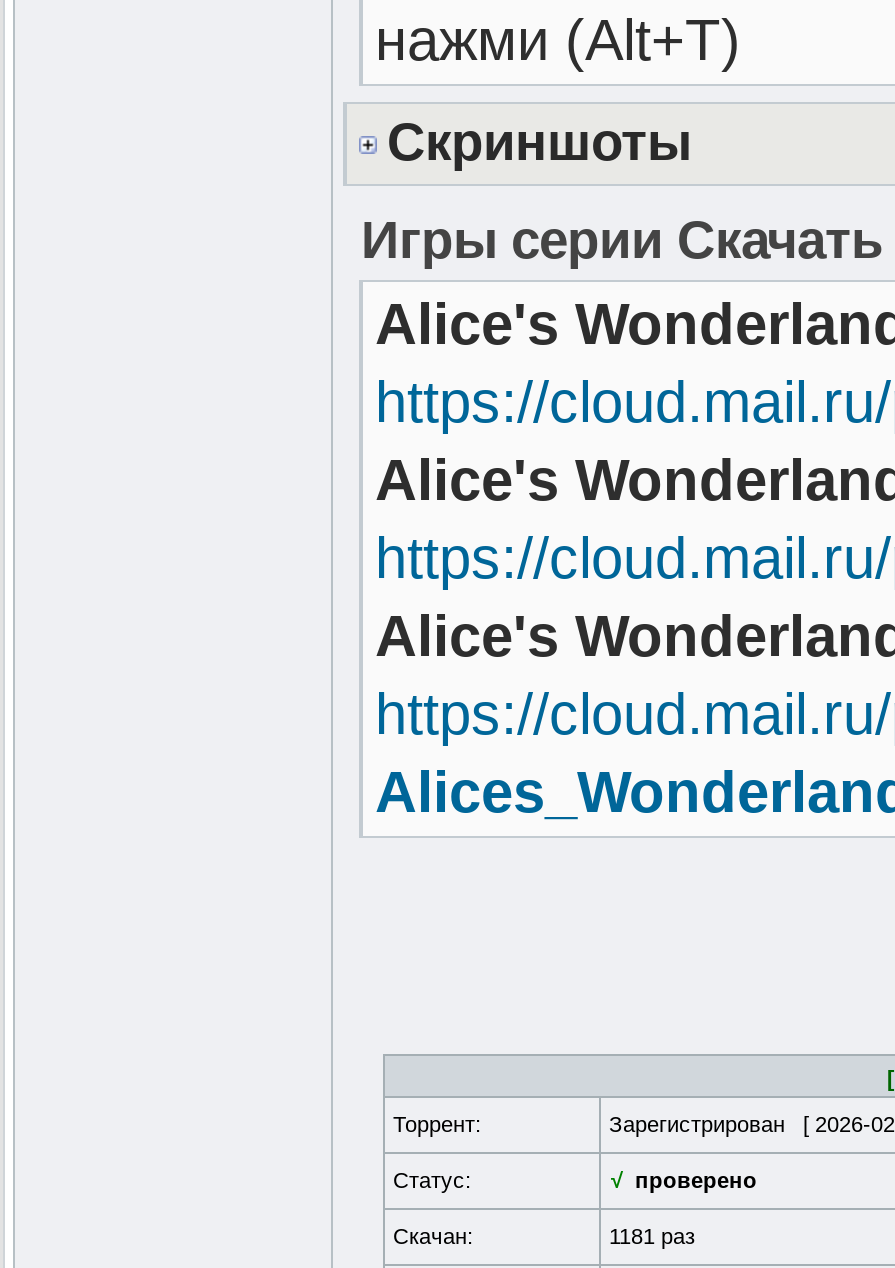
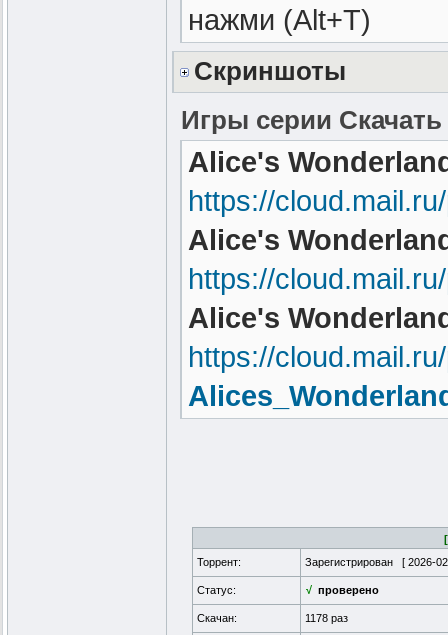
[609,1225,695,1249] 1181 раз -> [305,612,348,624] 1178 раз

